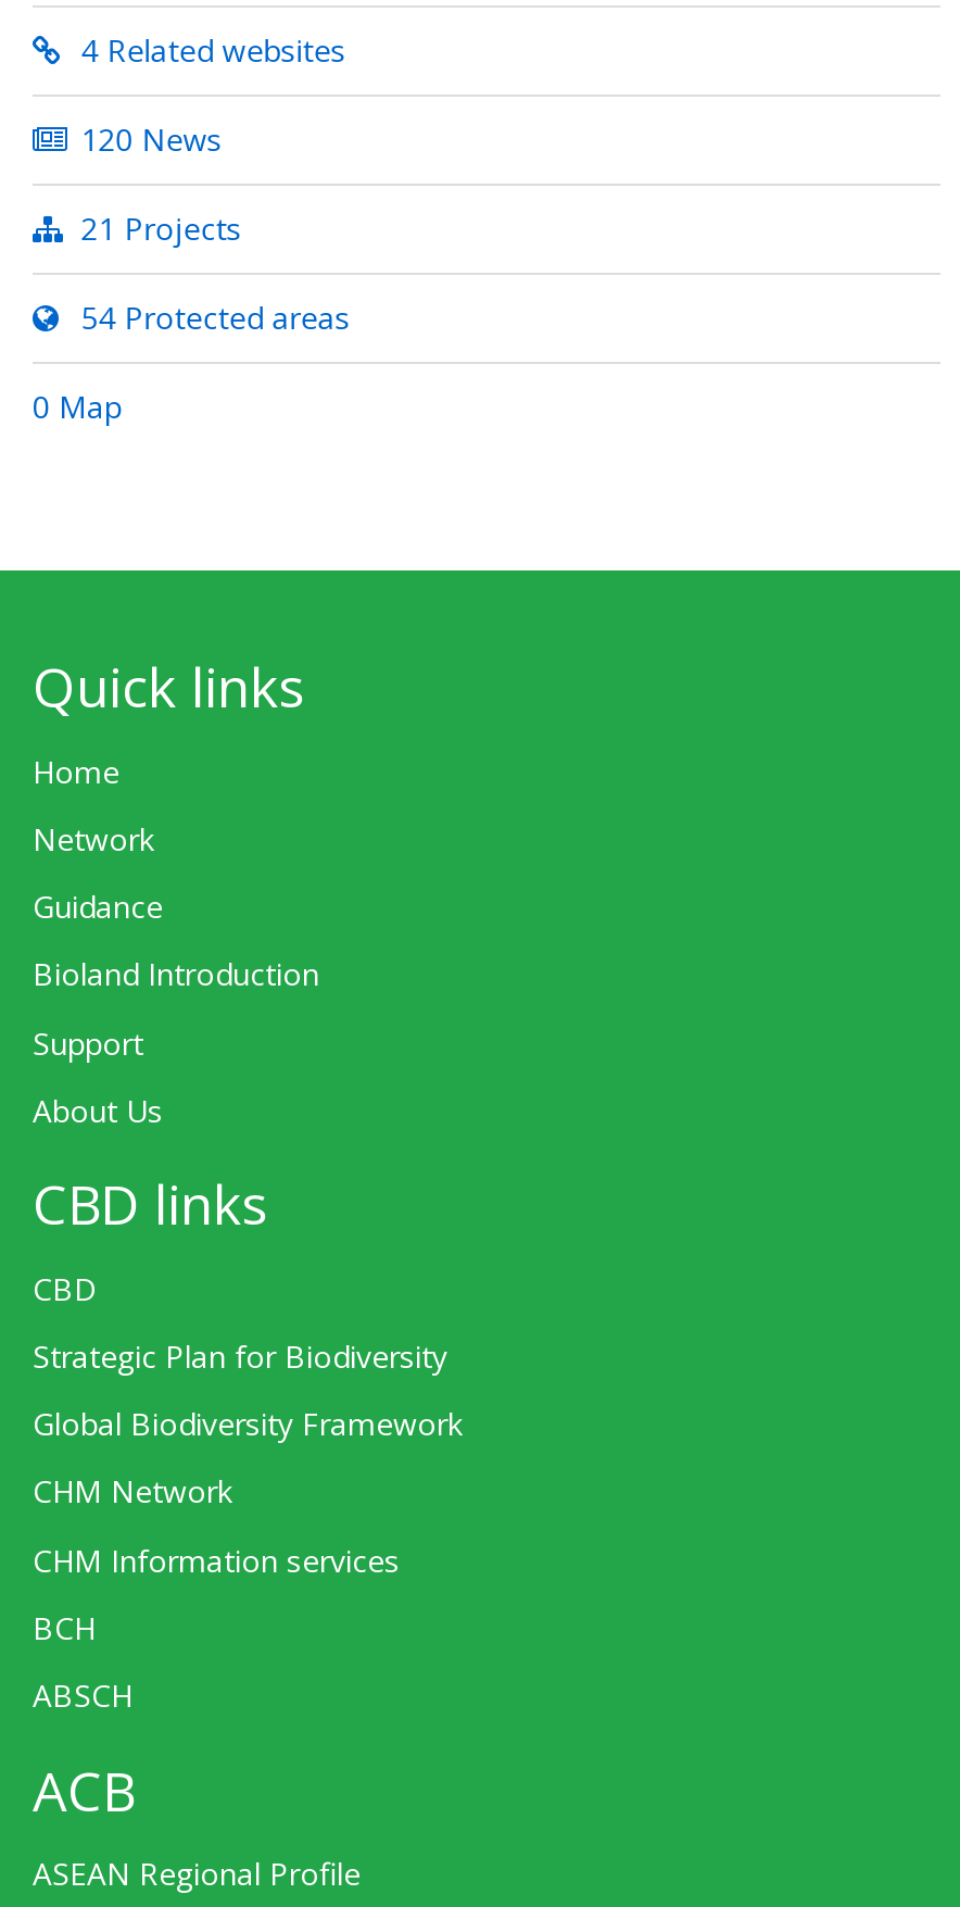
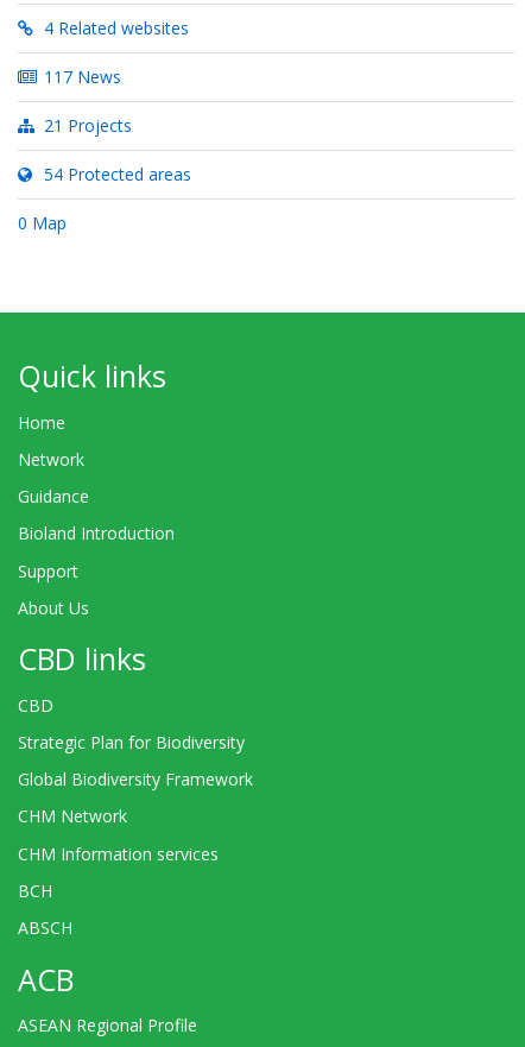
[72,119,222,160] 120 News -> [39,66,121,88] 117 News

